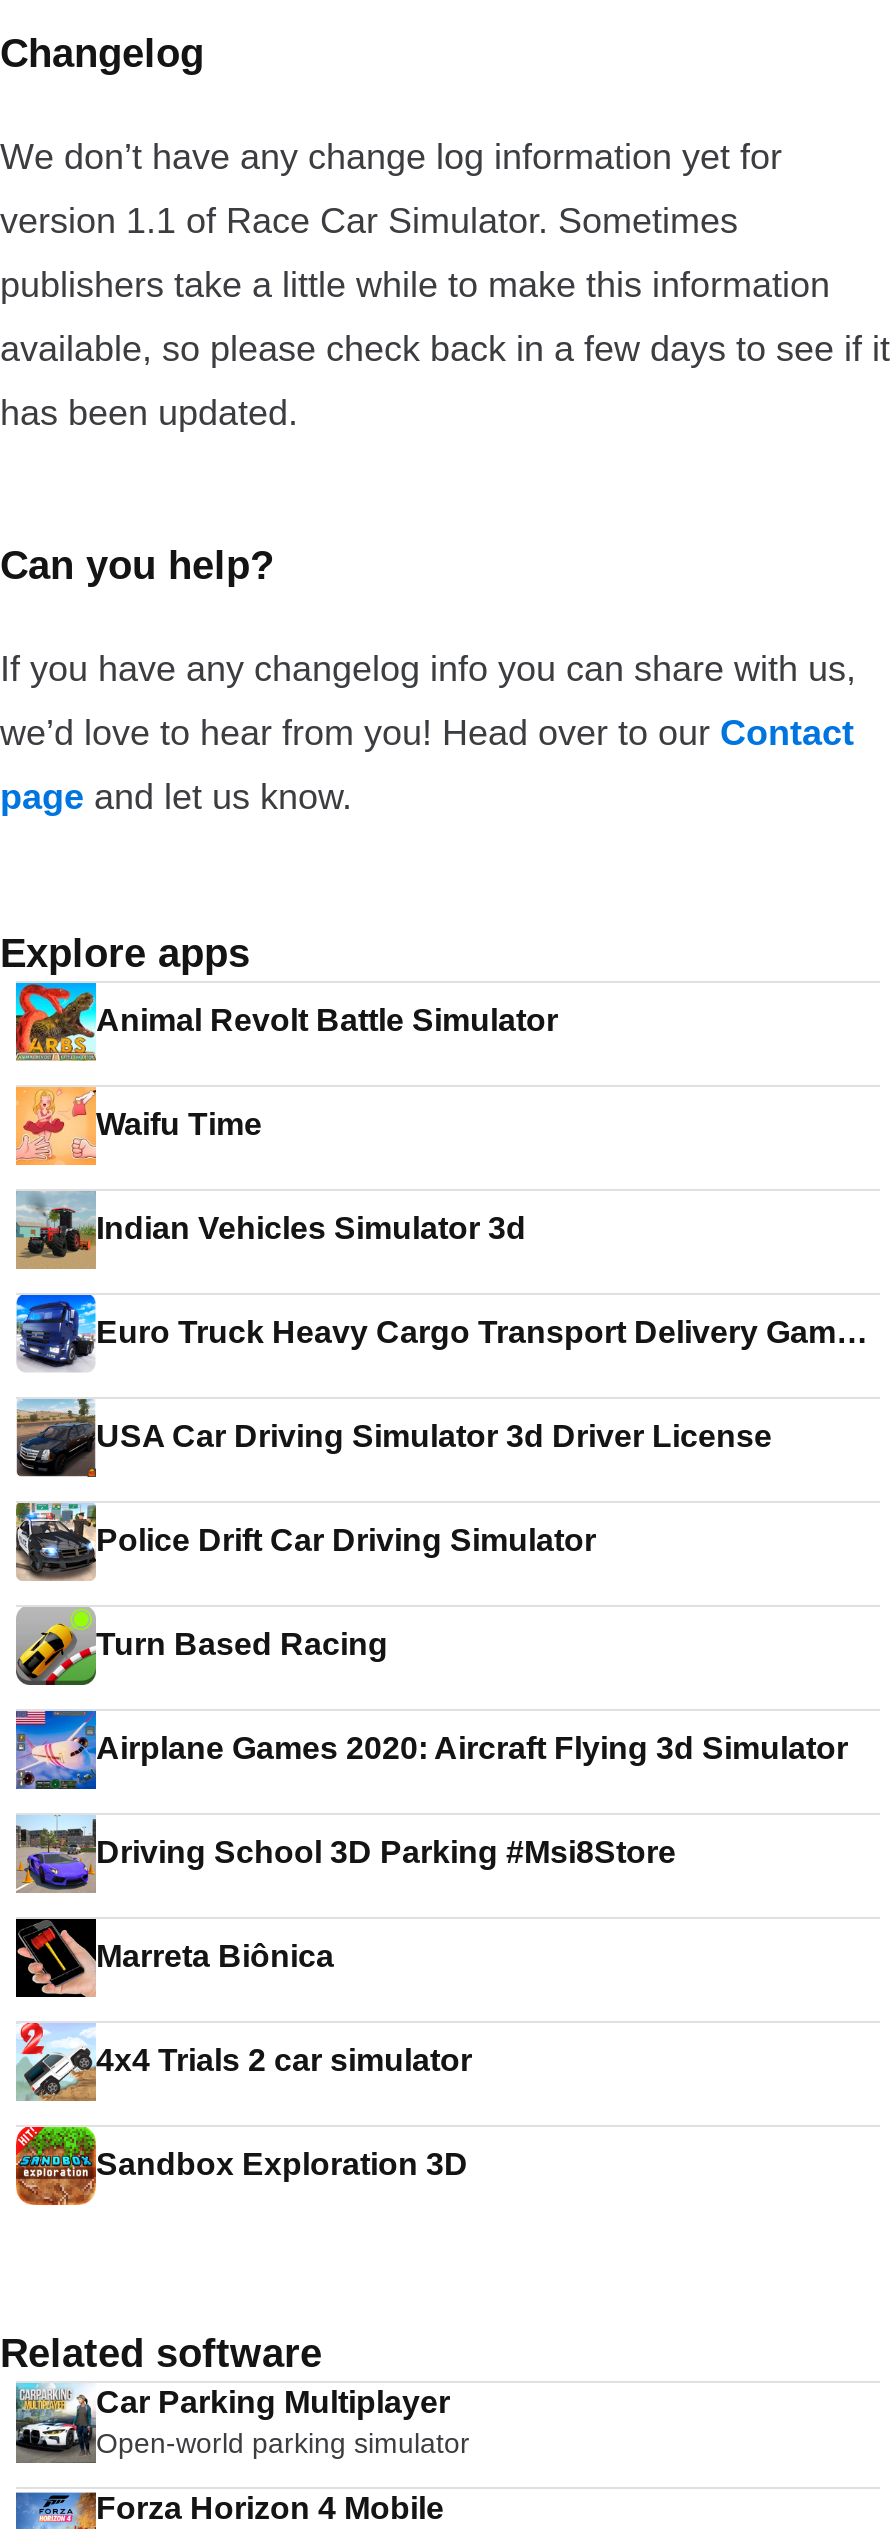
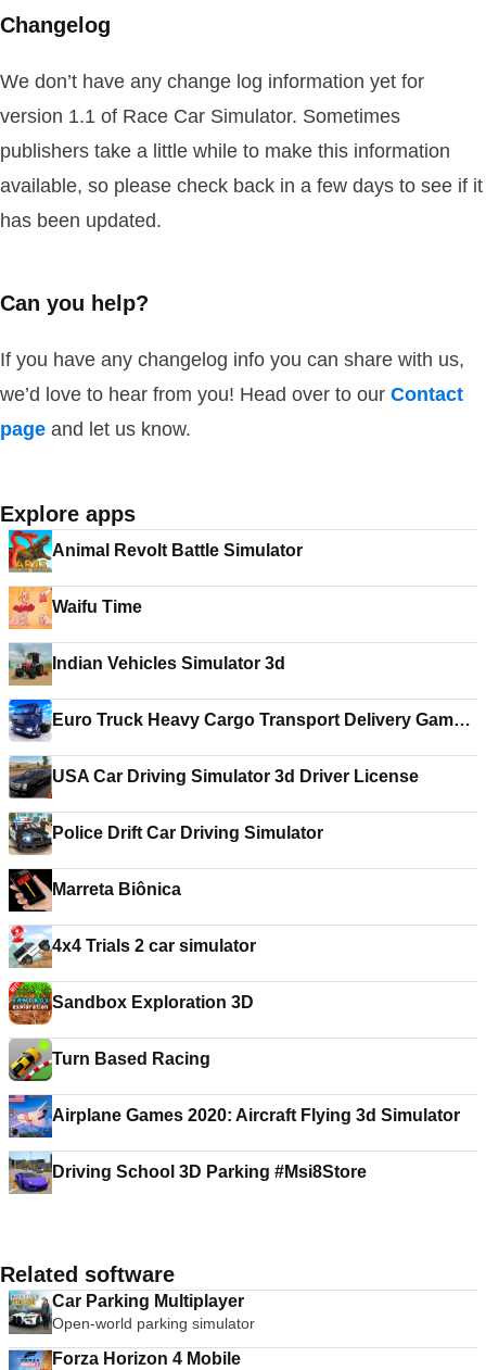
moved [16,1607,850,1869] -> [8,1038,461,1181]: [image] | Turn Based Racing | Airplane Games 2020: Aircraft Flying 3d Simulator | Driving School 3D Parking #Msi8Store
moved [16,1919,472,2181] -> [9,869,256,1011]: [image] | Marreta Biônica | 4x4 Trials 2 car simulator | Sandbox Exploration 3D

